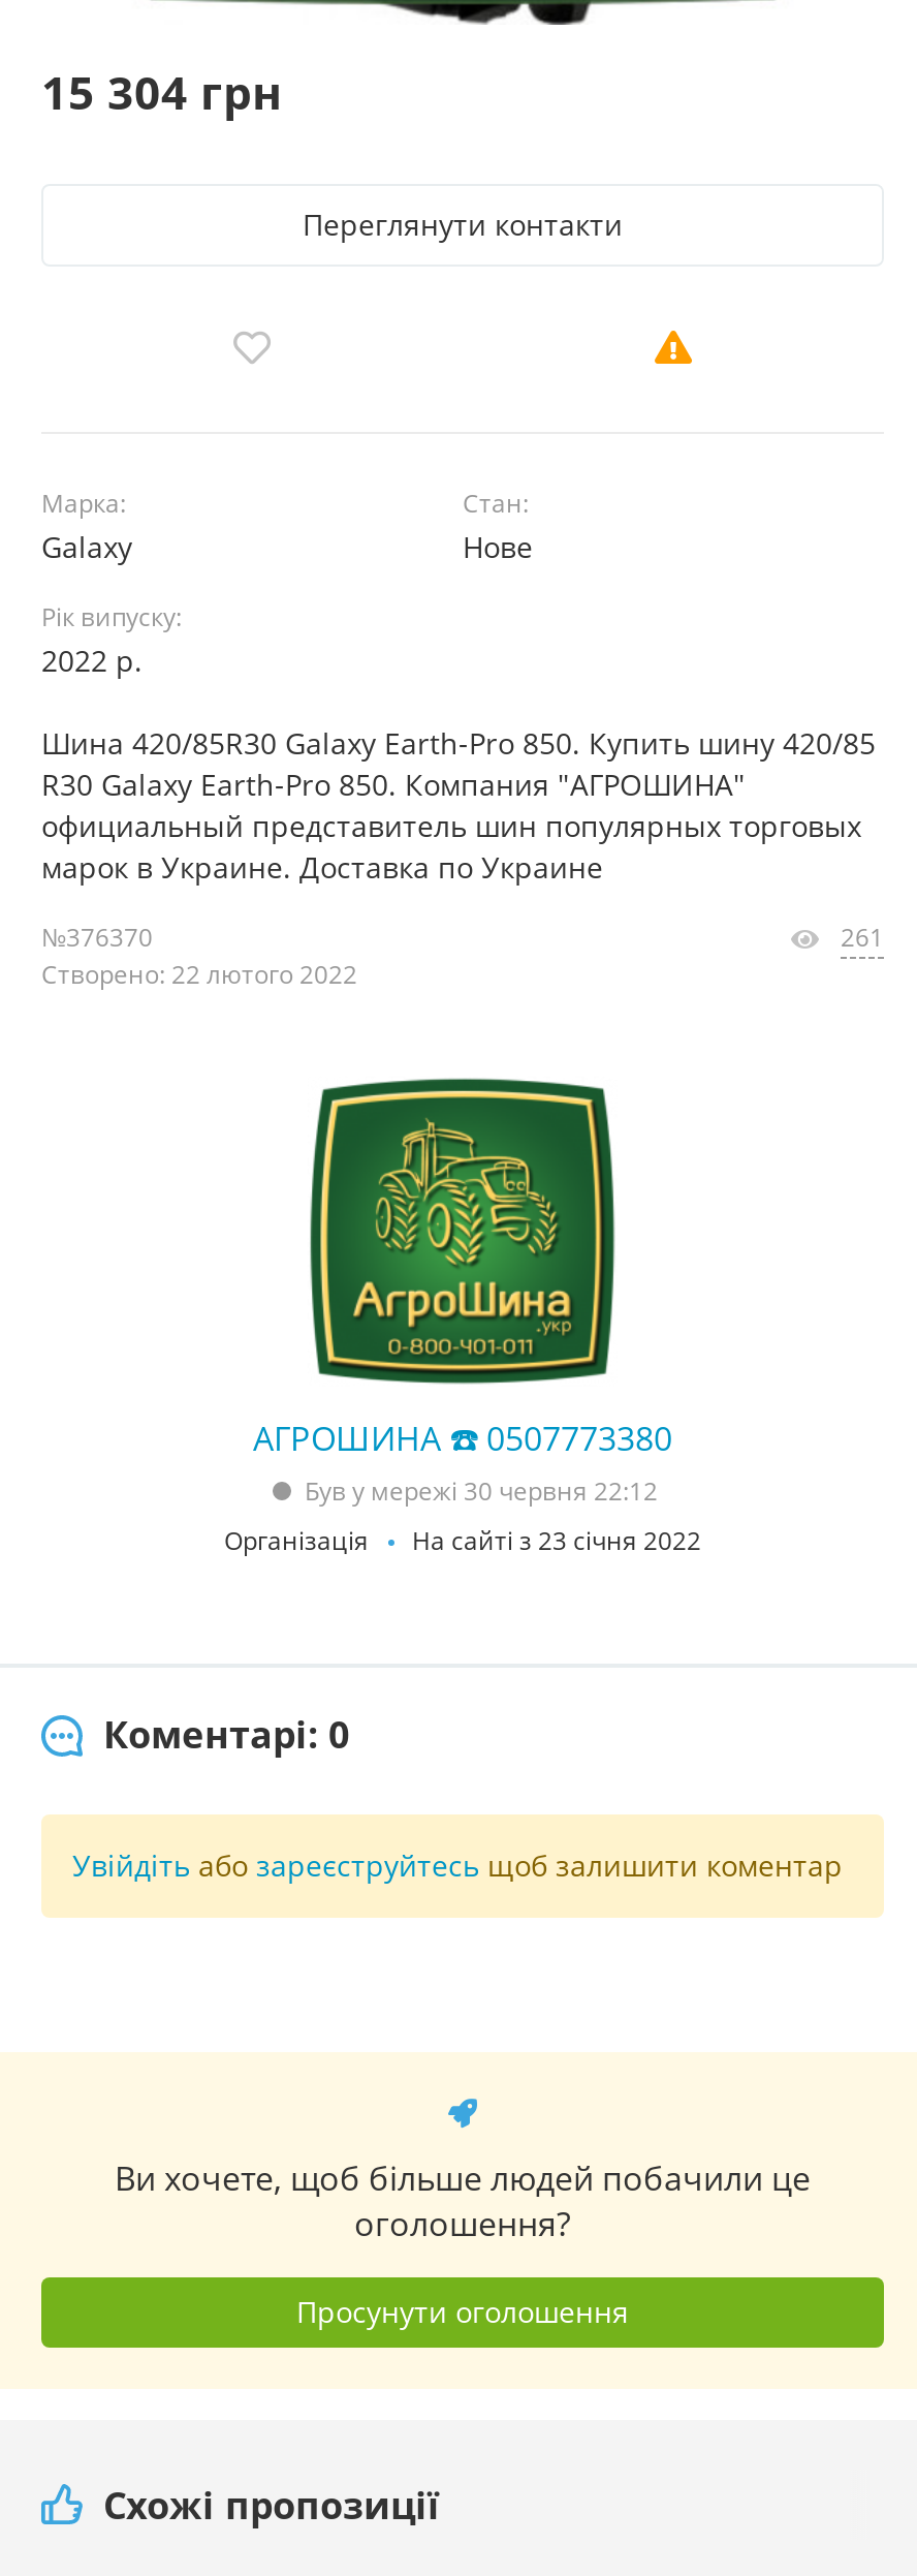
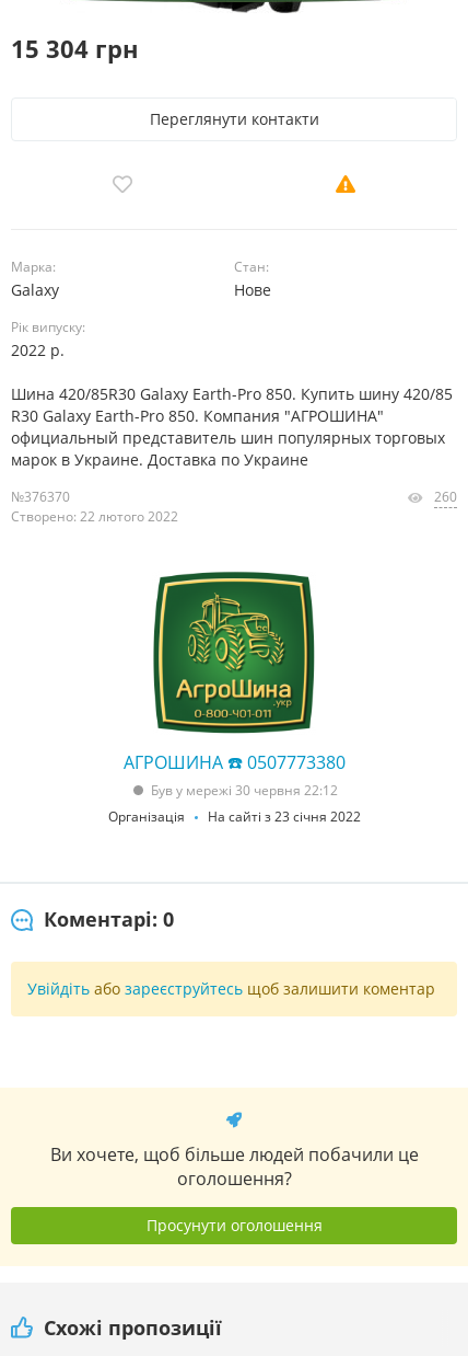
[841,920,884,955] 261 -> [434,487,457,506] 260

